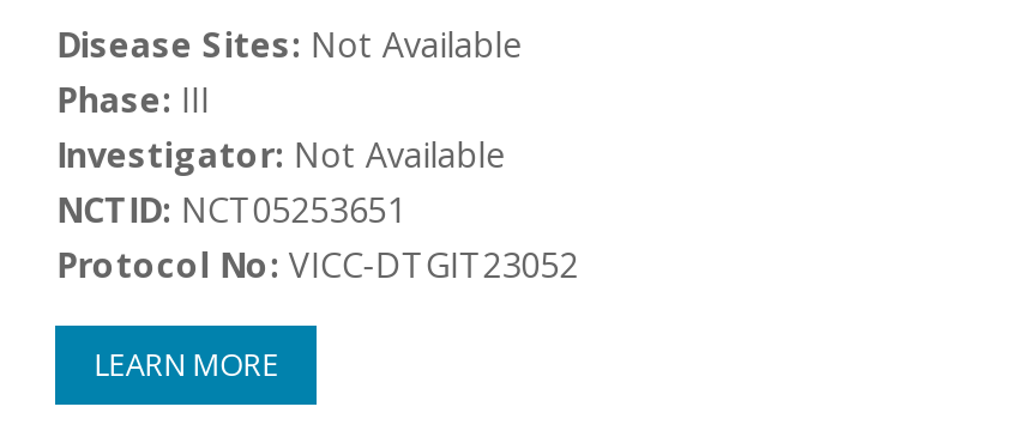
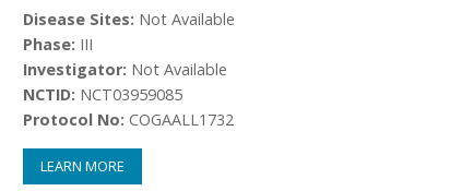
[56,187,406,232] NCTID: NCT05253651 -> [23,85,183,105] NCTID: NCT03959085
[56,242,579,287] Protocol No: VICC-DTGIT23052 -> [23,110,234,130] Protocol No: COGAALL1732

